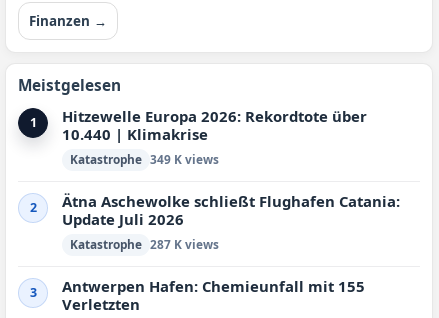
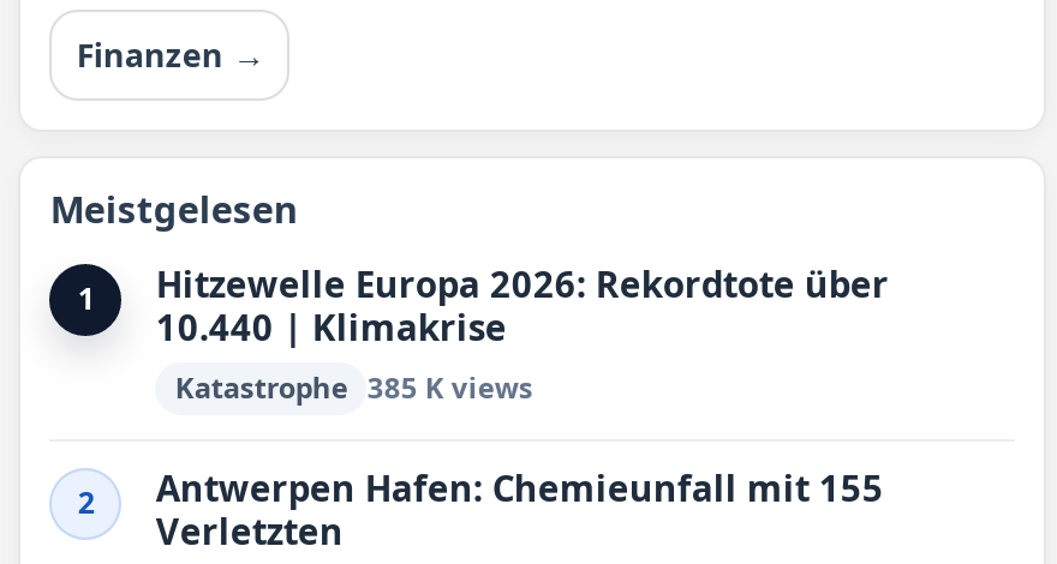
[70,151,219,167] Katastrophe 349 K views -> [175,368,533,406] Katastrophe 385 K views
[30,191,400,301] Ätna Aschewolke schließt Flughafen Catania: | Update Juli 2026 | Katastrophe 287 K views | 3 -> none

